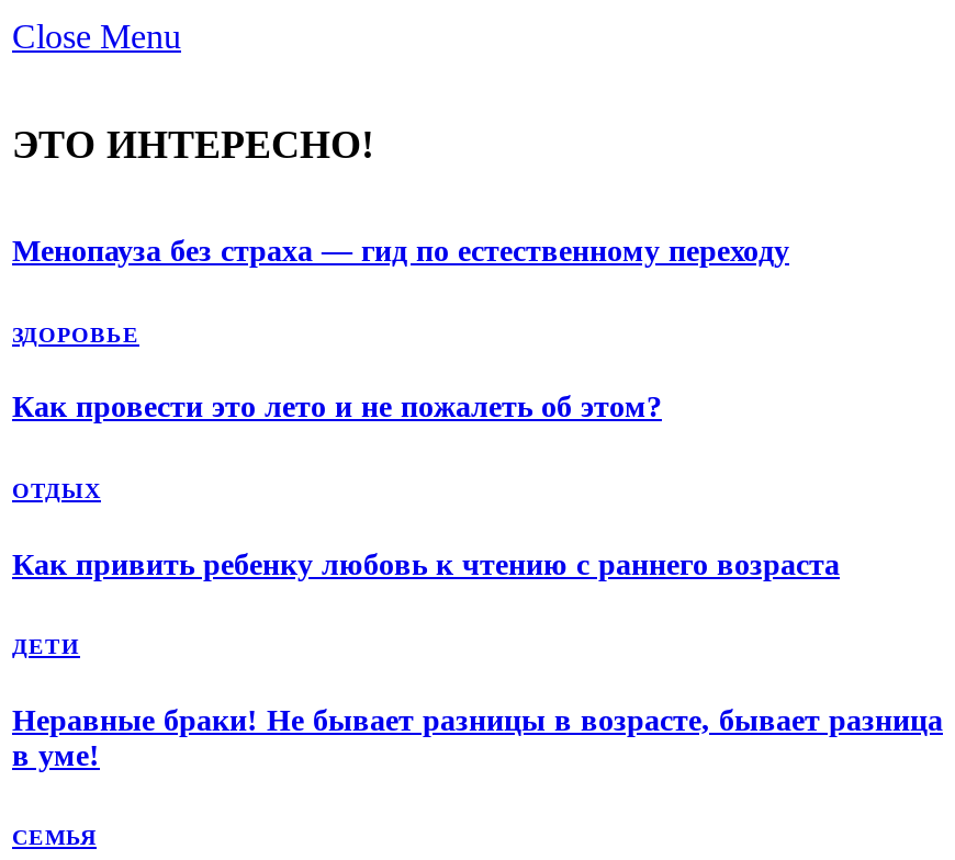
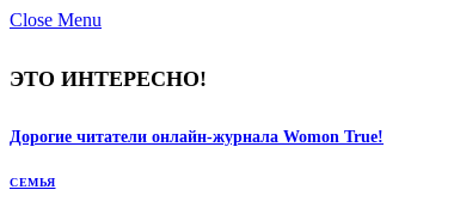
[12,235,943,772] Менопауза без страха — гид по естественному переходу | ЗДОРОВЬЕ | Как провести это лето и не пожалеть об этом? | ОТДЫХ | Как привить ребенку любовь к чтению с раннего возраста | ДЕТИ | Неравные браки! Не бывает разницы в возрасте, бывает разница | в уме! -> [10,128,384,146] Дорогие читатели онлайн-журнала Womon True!

